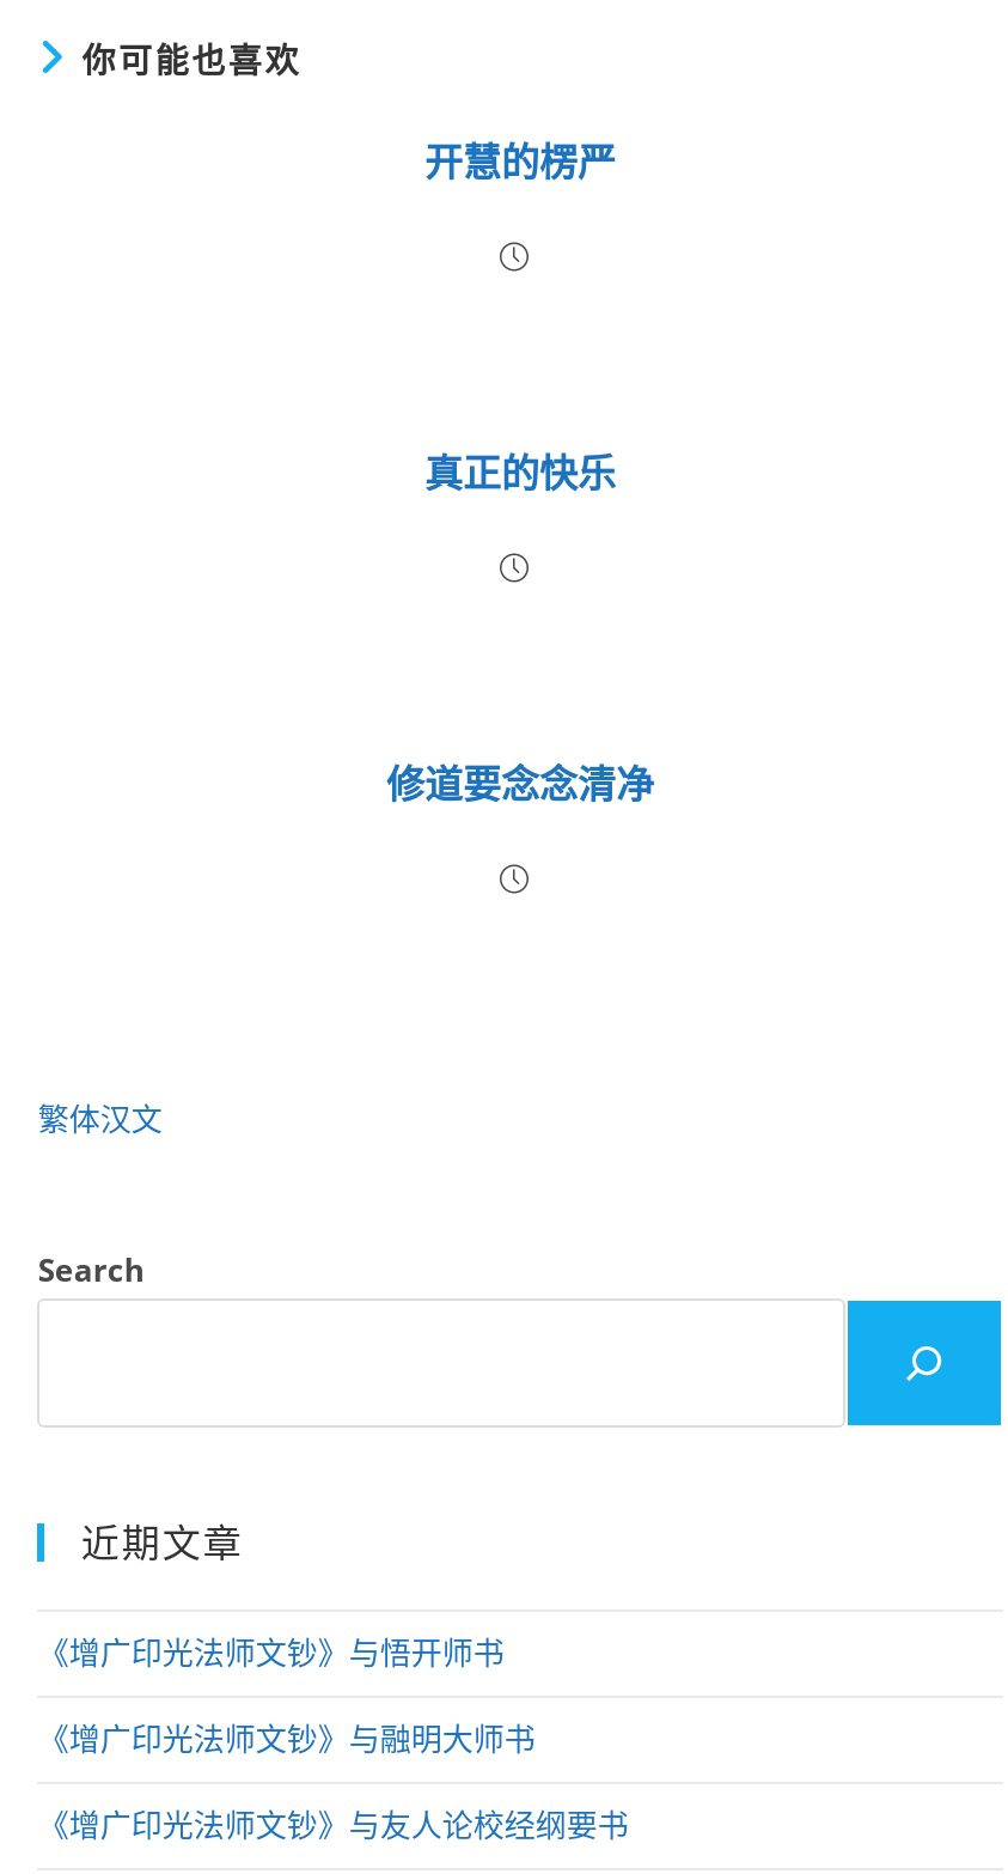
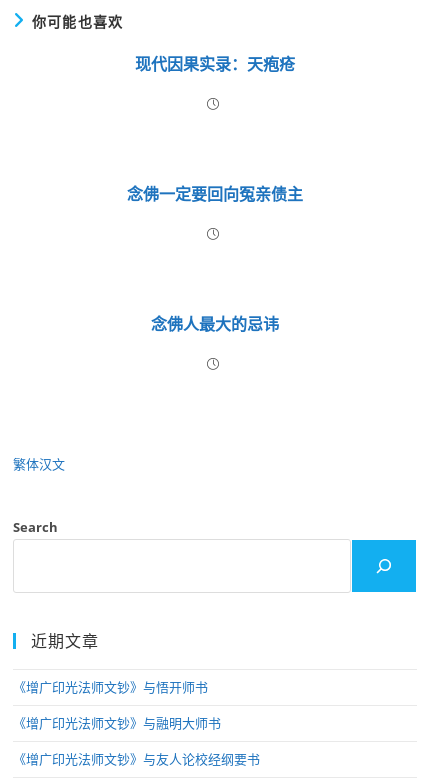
[424,135,616,188] 开慧的楞严 -> [135,53,295,75] 现代因果实录：天疱疮
[424,447,616,499] 真正的快乐 -> [127,183,303,205] 念佛一定要回向冤亲债主
[386,758,654,810] 修道要念念清净 -> [151,313,279,335] 念佛人最大的忌讳

